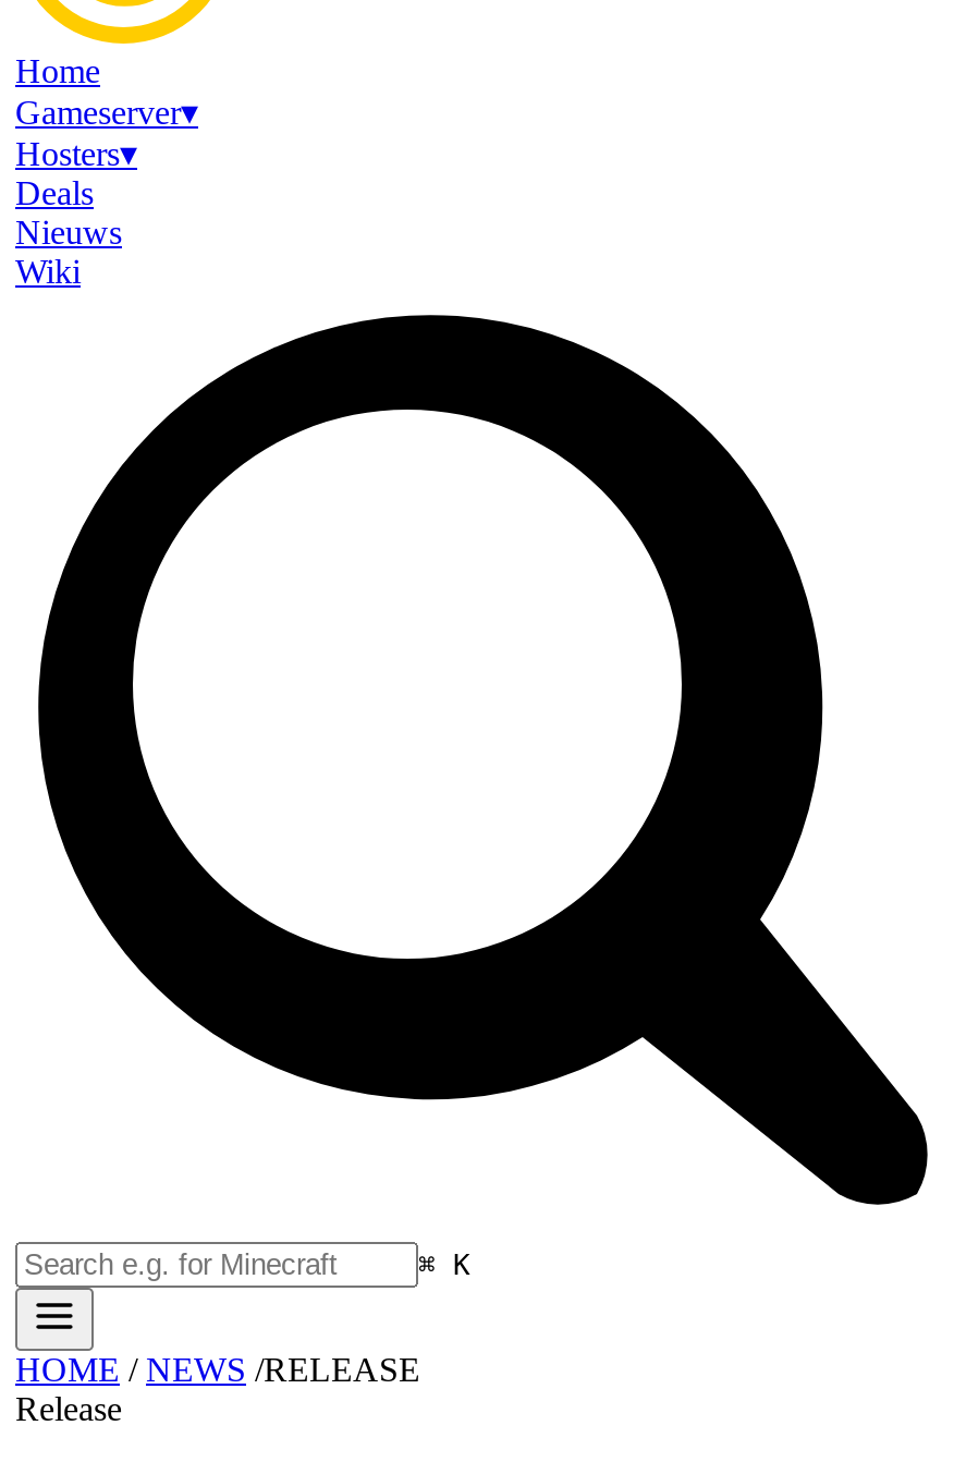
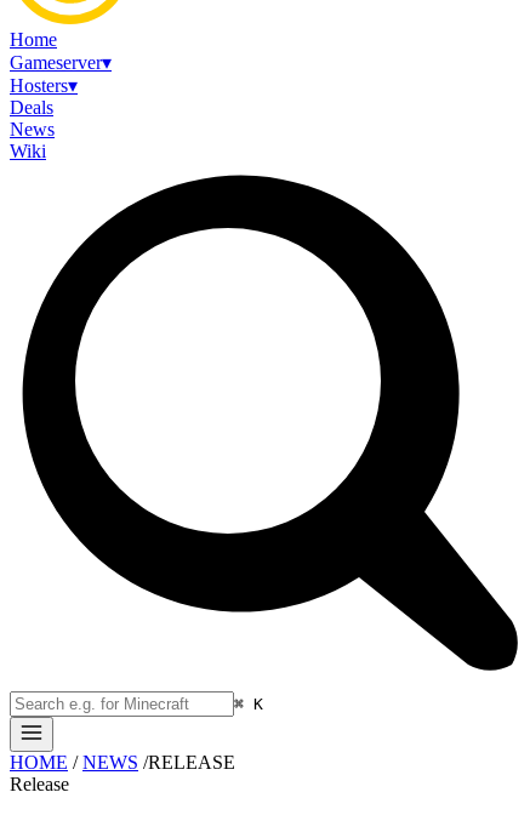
[15,214,122,251] Nieuws -> [10,119,55,140] News

